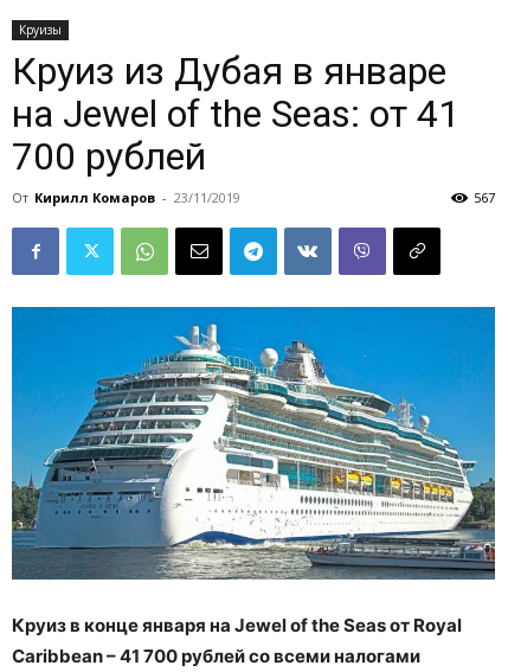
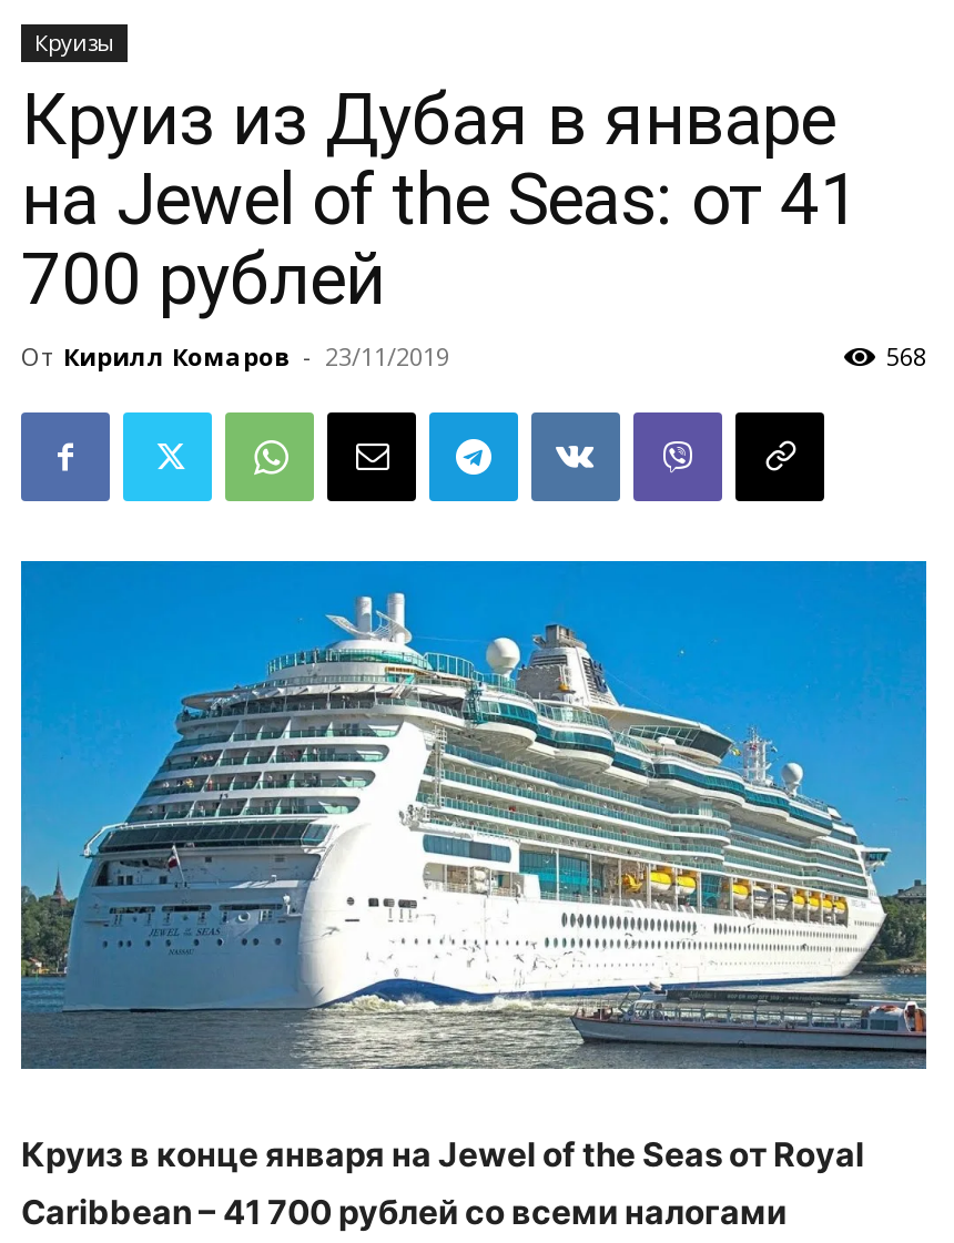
[474,188,495,206] 567 -> [886,339,926,373] 568

